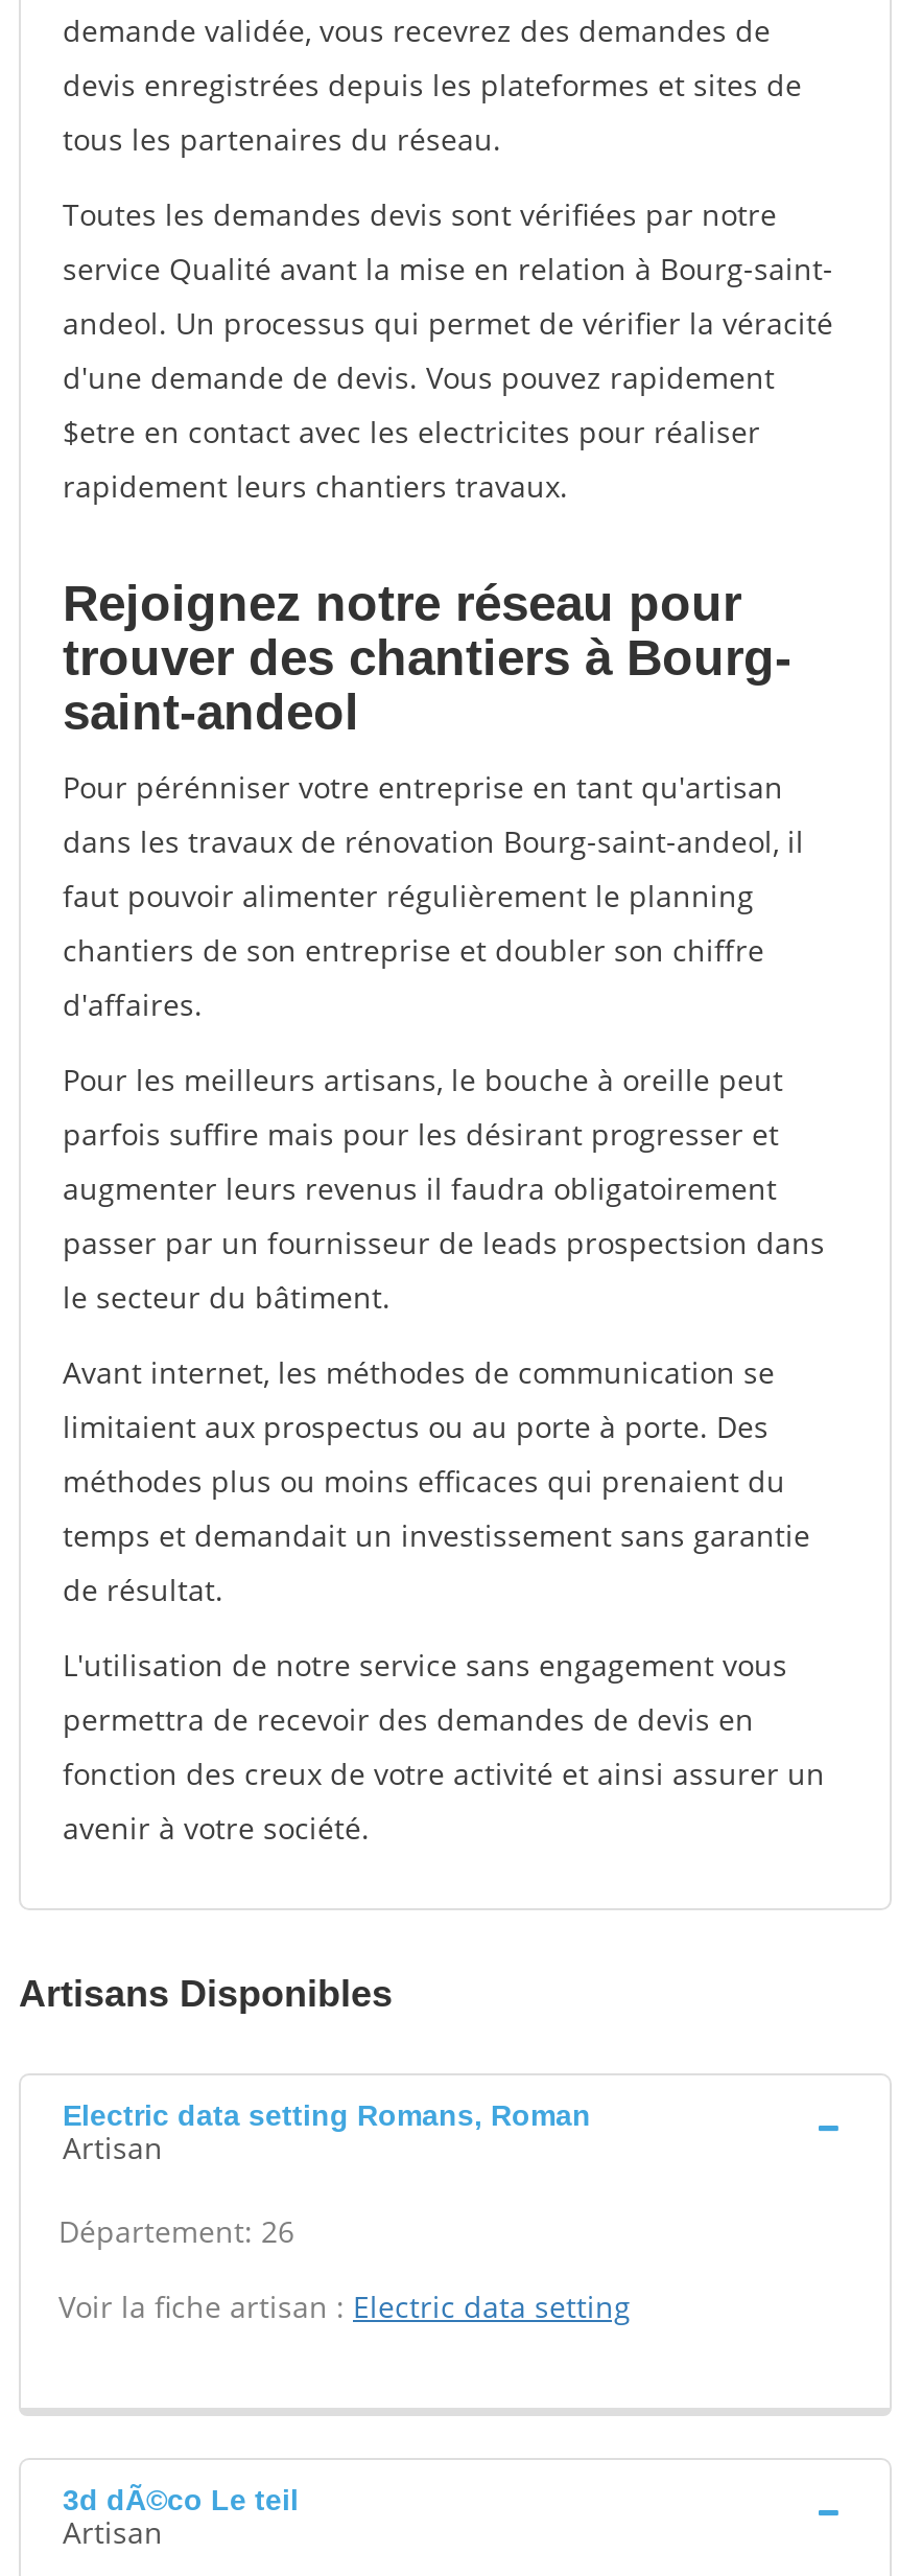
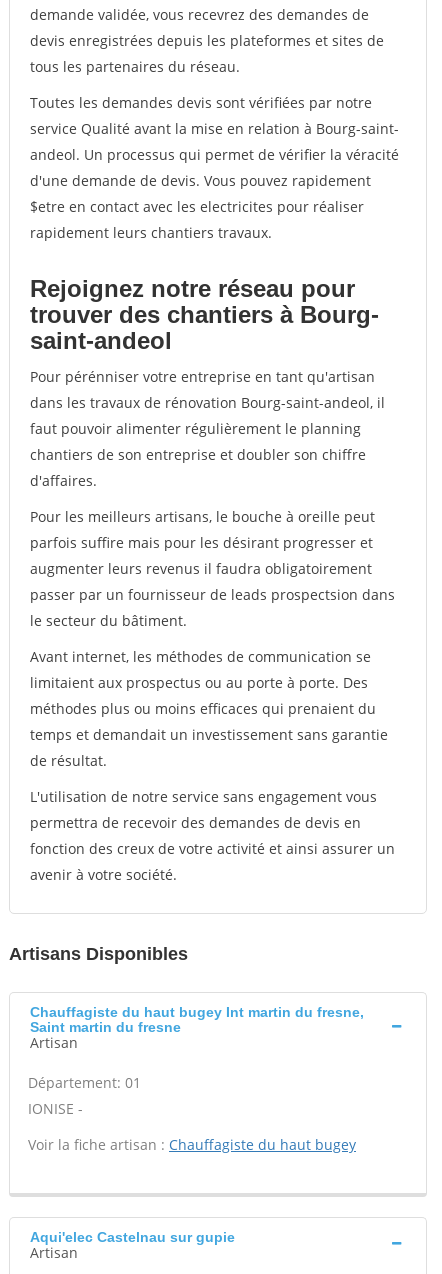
[63,2098,591,2132] Electric data setting Romans, Roman -> [30,1004,364,1035] Chauffagiste du haut bugey Int martin du fresne, | Saint martin du fresne
[58,2211,294,2251] Département: 26 -> [28,1073,141,1118] Département: 01 | IONISE -
[58,2287,631,2326] Voir la fiche artisan : Electric data setting -> [28,1135,356,1154] Voir la fiche artisan : Chauffagiste du haut bugey
[63,2483,299,2516] 3d dÃ©co Le teil -> [30,1229,235,1245] Aqui'elec Castelnau sur gupie

